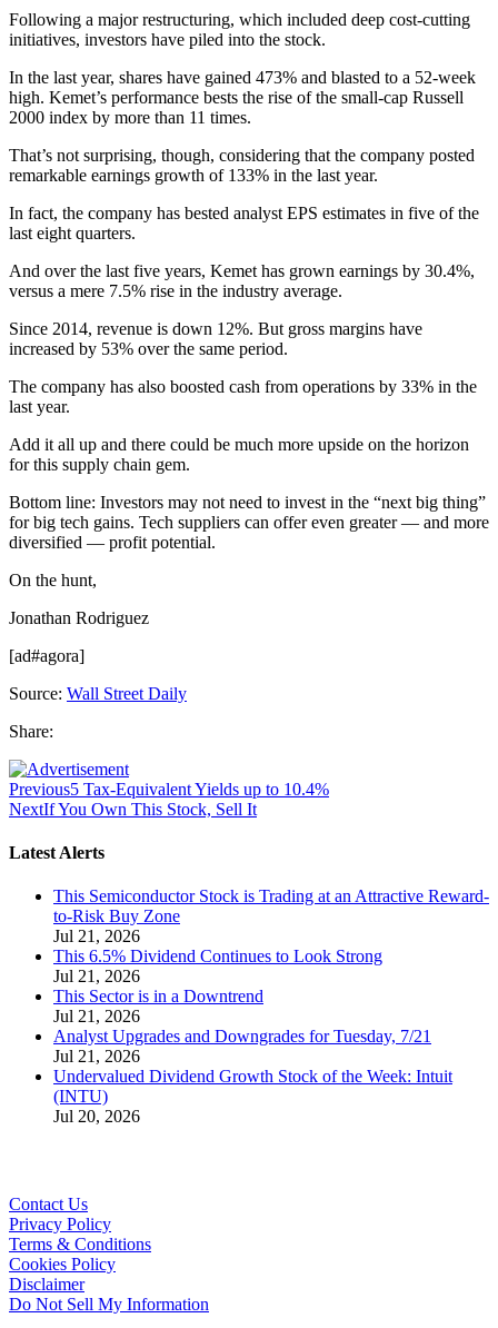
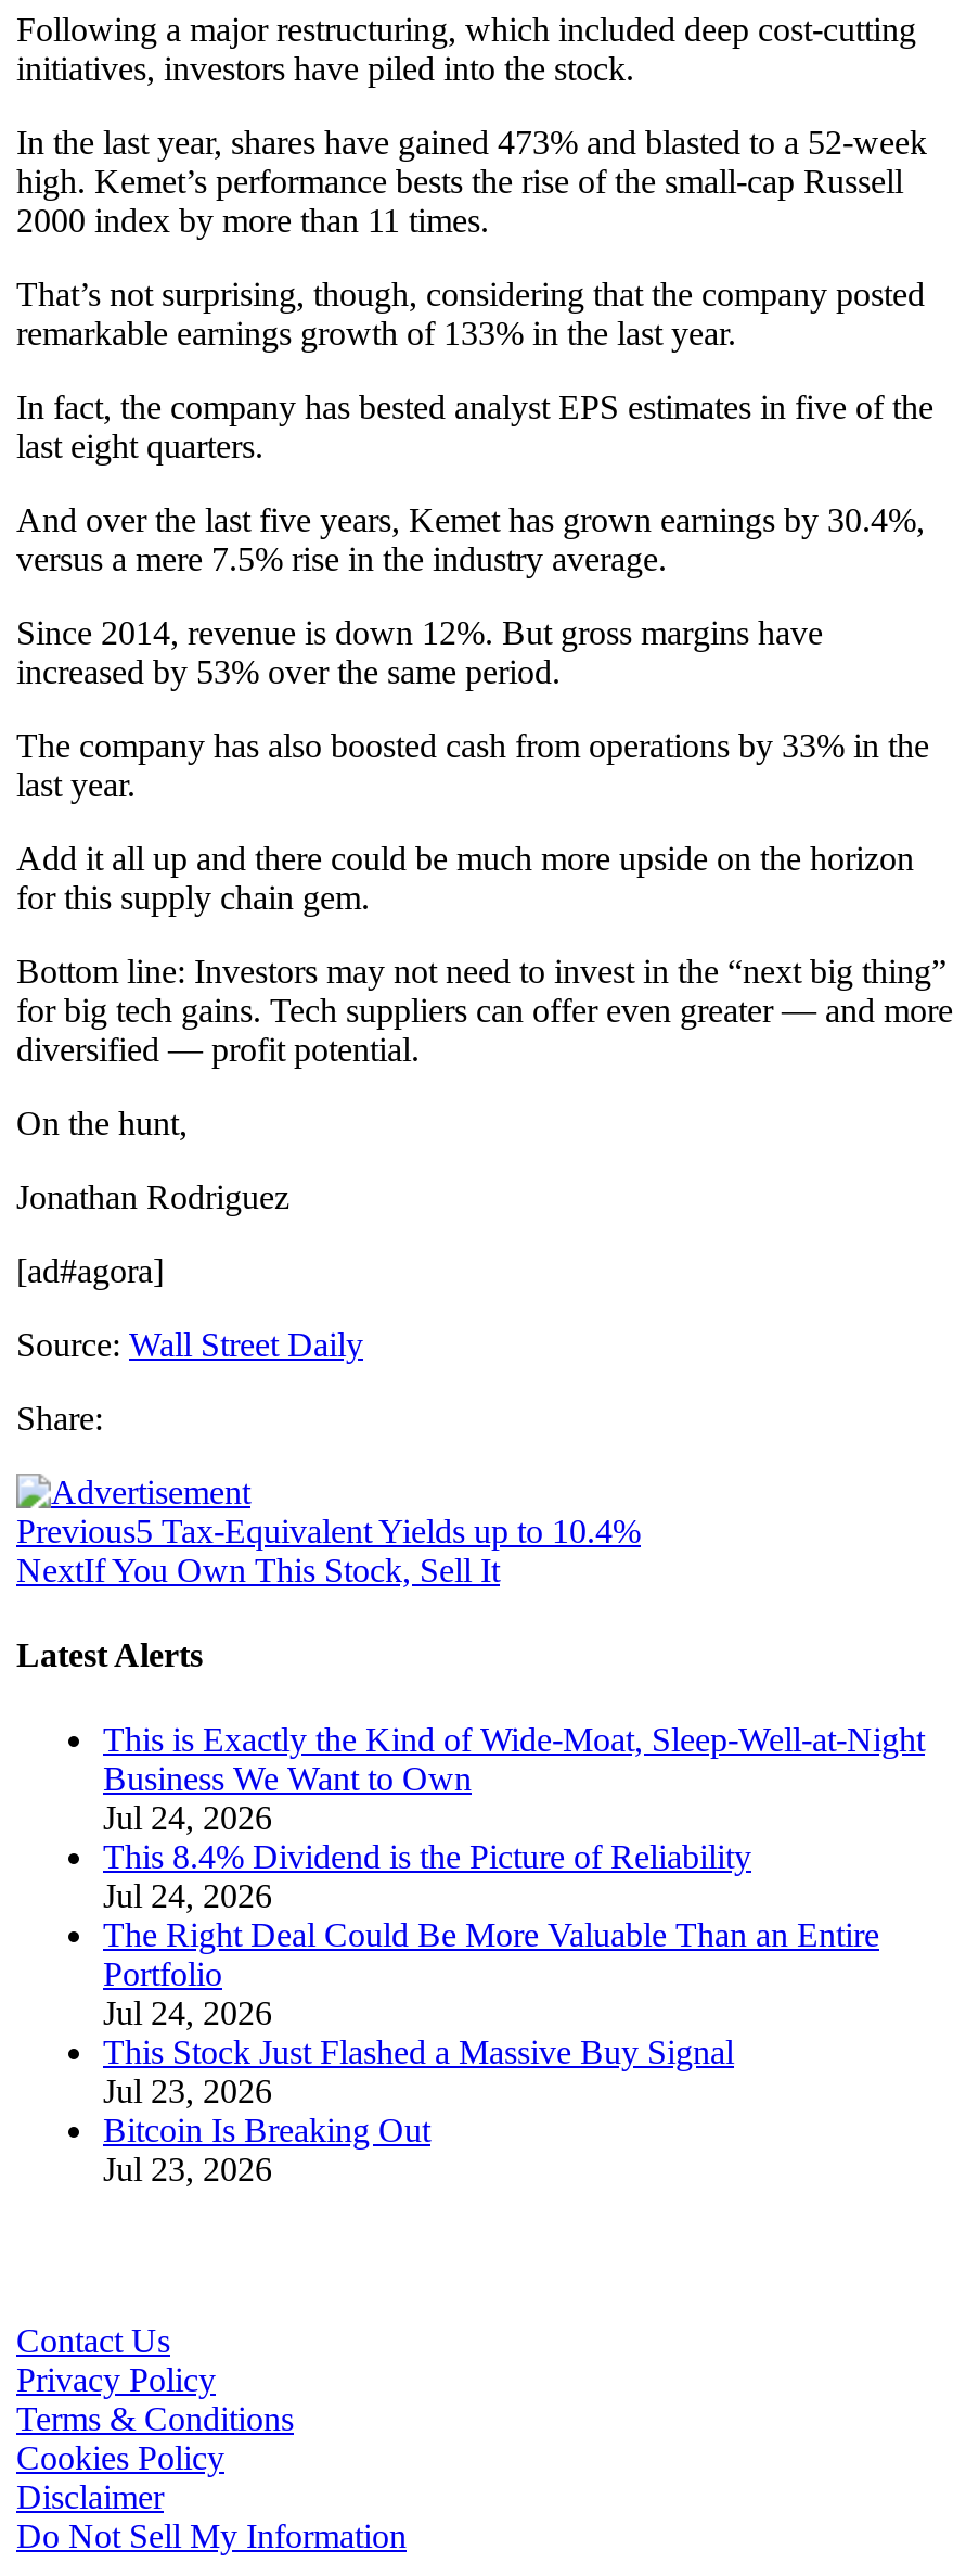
[53,887,489,1126] This Semiconductor Stock is Trading at an Attractive Reward- | to-Risk Buy Zone | Jul 21, 2026 | This 6.5% Dividend Continues to Look Strong | Jul 21, 2026 | This Sector is in a Downtrend | Jul 21, 2026 | Analyst Upgrades and Downgrades for Tuesday, 7/21 | Jul 21, 2026 | Undervalued Dividend Growth Stock of the Week: Intuit | (INTU) | Jul 20, 2026 -> [103,1722,925,2188] This is Exactly the Kind of Wide-Moat, Sleep-Well-at-Night | Business We Want to Own | Jul 24, 2026 | This 8.4% Dividend is the Picture of Reliability | Jul 24, 2026 | The Right Deal Could Be More Valuable Than an Entire | Portfolio | Jul 24, 2026 | This Stock Just Flashed a Massive Buy Signal | Jul 23, 2026 | Bitcoin Is Breaking Out | Jul 23, 2026

